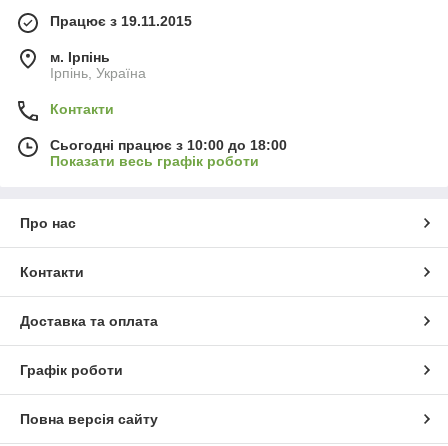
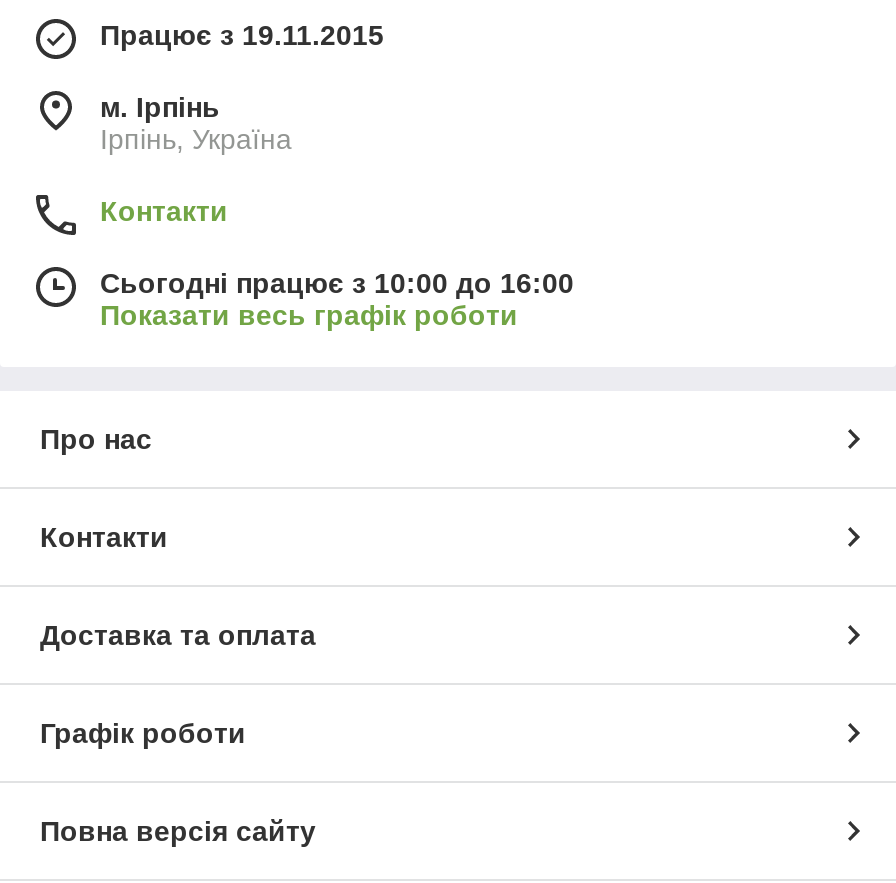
[50,137,287,153] Сьогодні працює з 10:00 до 18:00 -> [100,267,574,299] Сьогодні працює з 10:00 до 16:00

